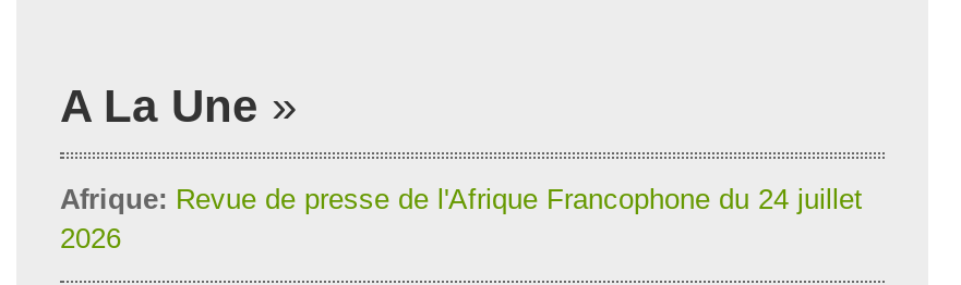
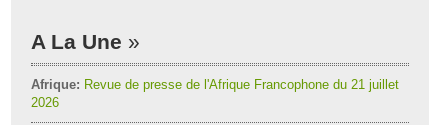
[60,183,863,215] Afrique: Revue de presse de l'Afrique Francophone du 24 juillet -> [31,77,399,92] Afrique: Revue de presse de l'Afrique Francophone du 21 juillet

